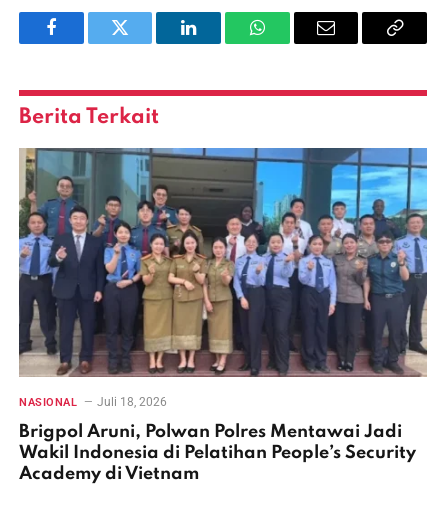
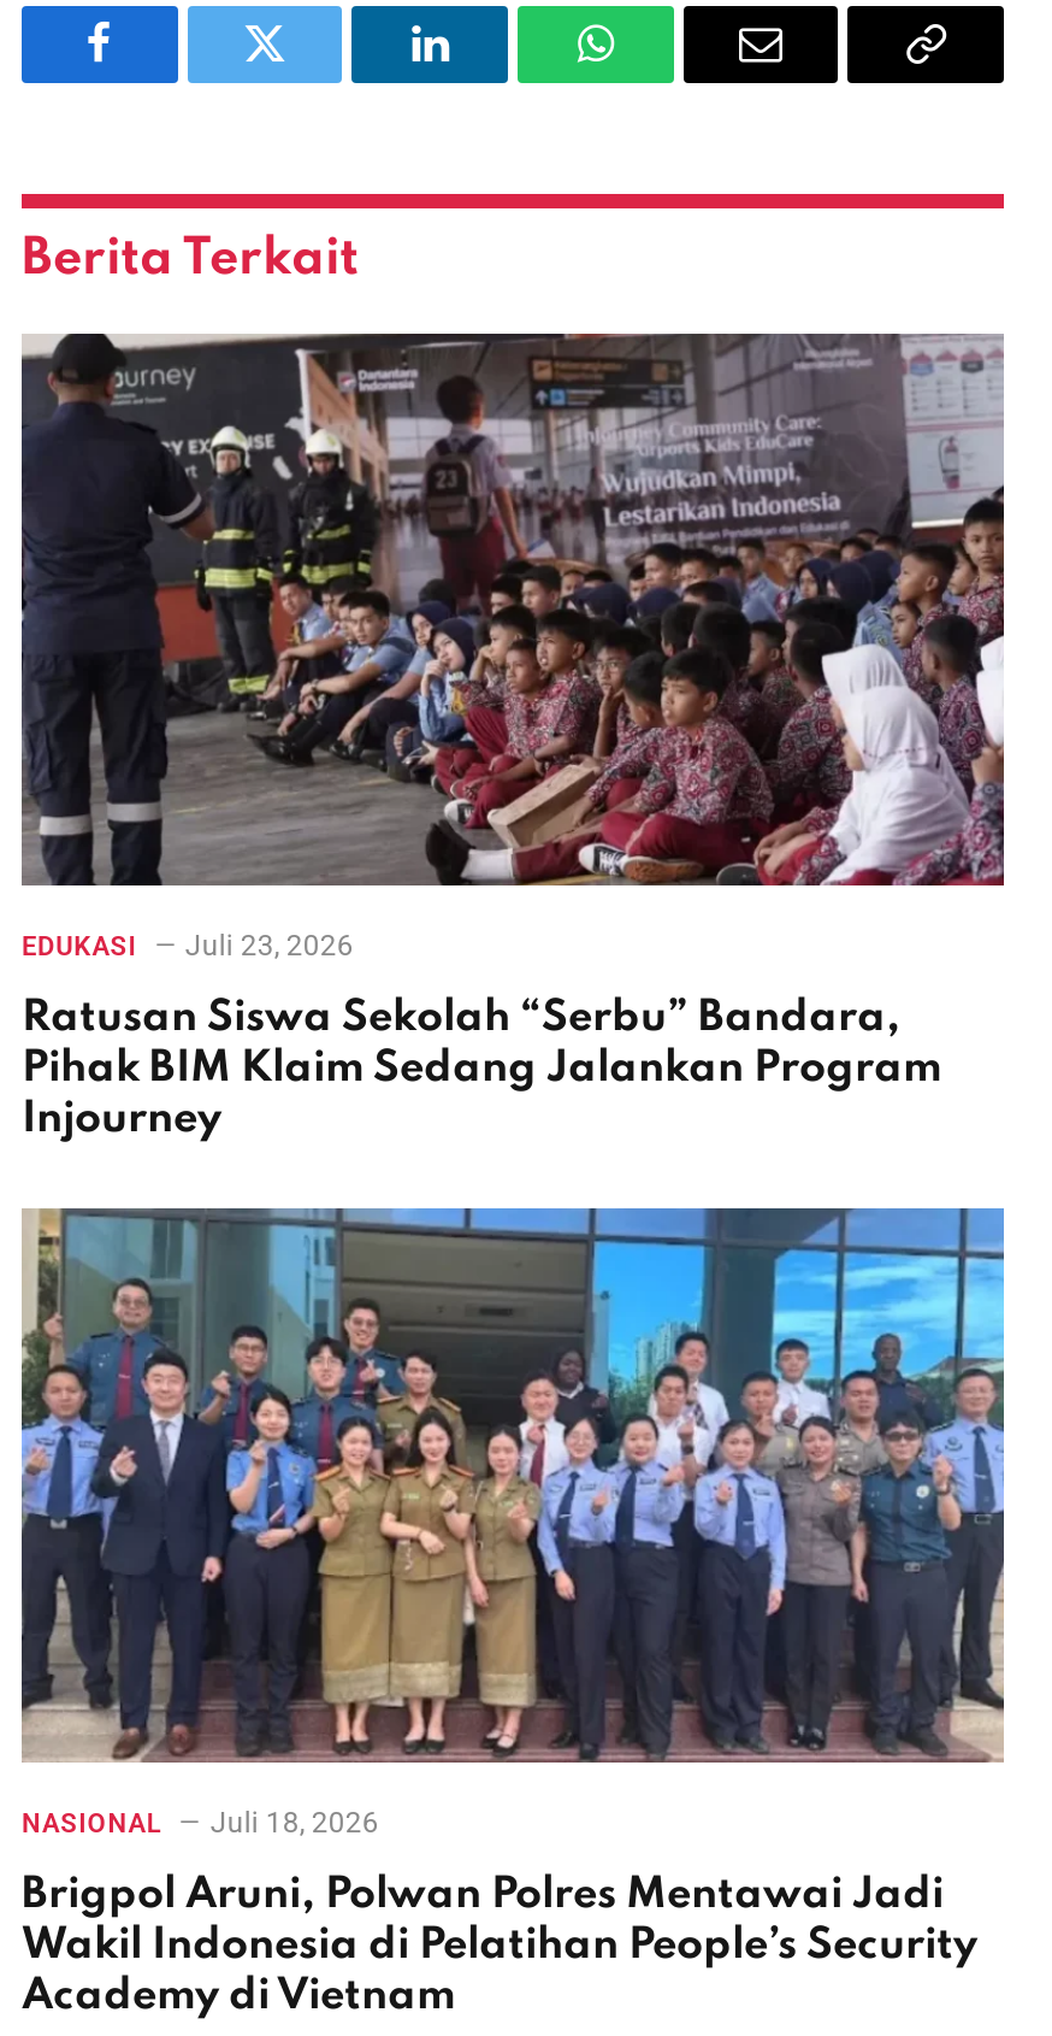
none -> [19,331,1006,1142] [image] | EDUKASI | Juli 23, 2026 | Ratusan Siswa Sekolah “Serbu” Bandara, | Pihak BIM Klaim Sedang Jalankan Program | Injourney

